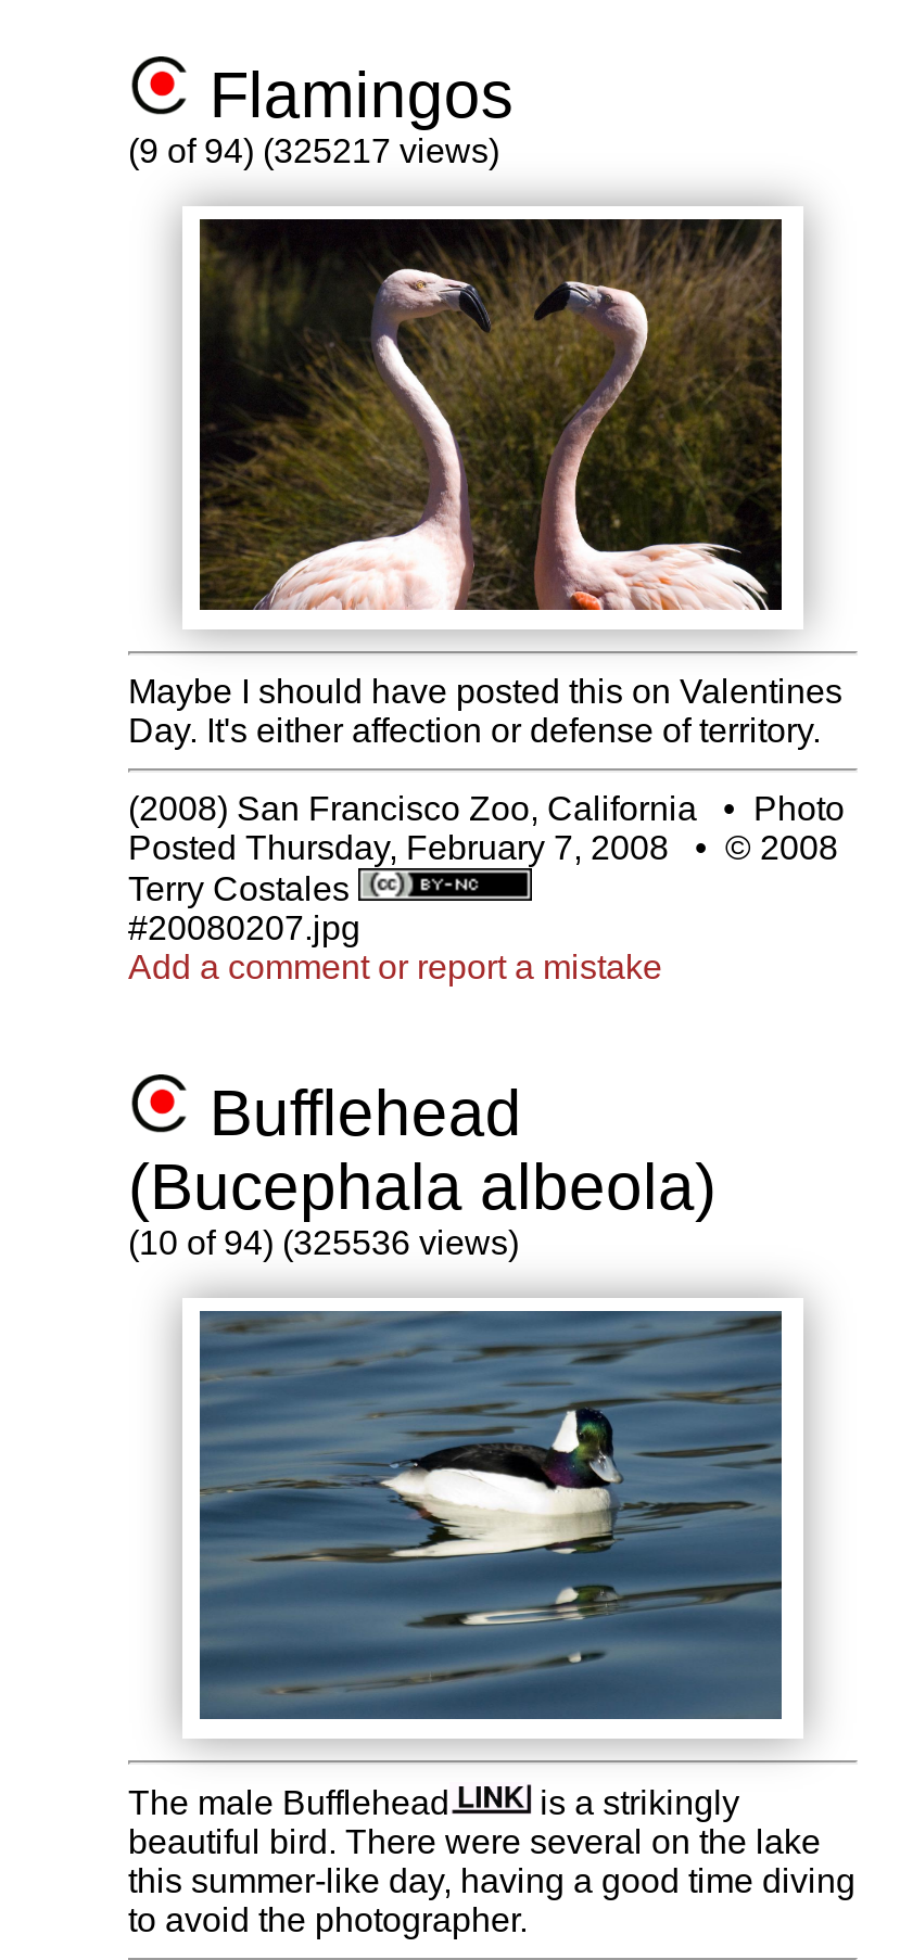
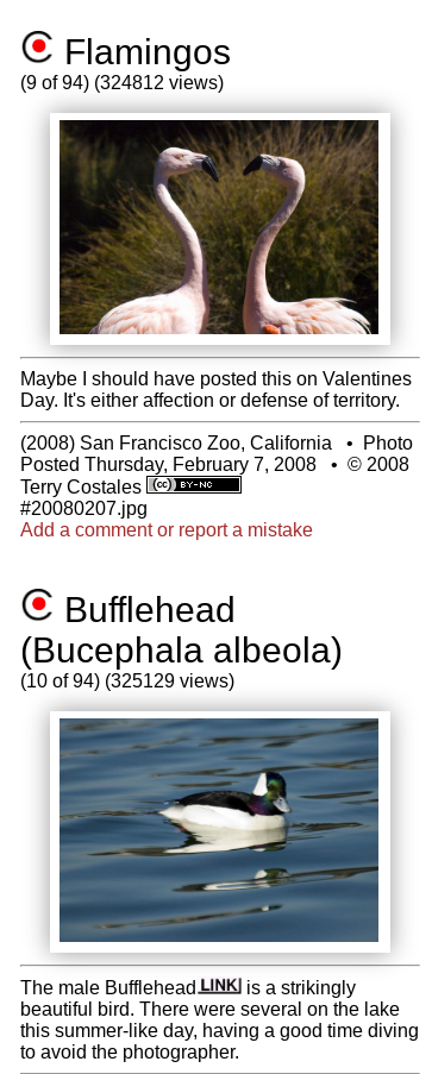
[128,132,499,169] (9 of 94) (325217 views) -> [20,73,224,93] (9 of 94) (324812 views)
[128,1224,519,1261] (10 of 94) (325536 views) -> [20,671,234,691] (10 of 94) (325129 views)

